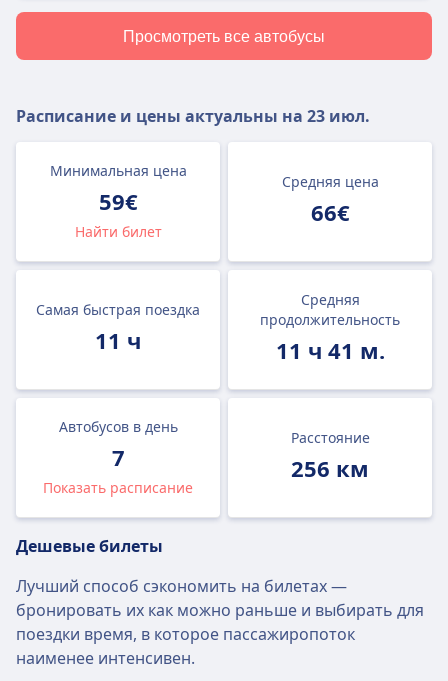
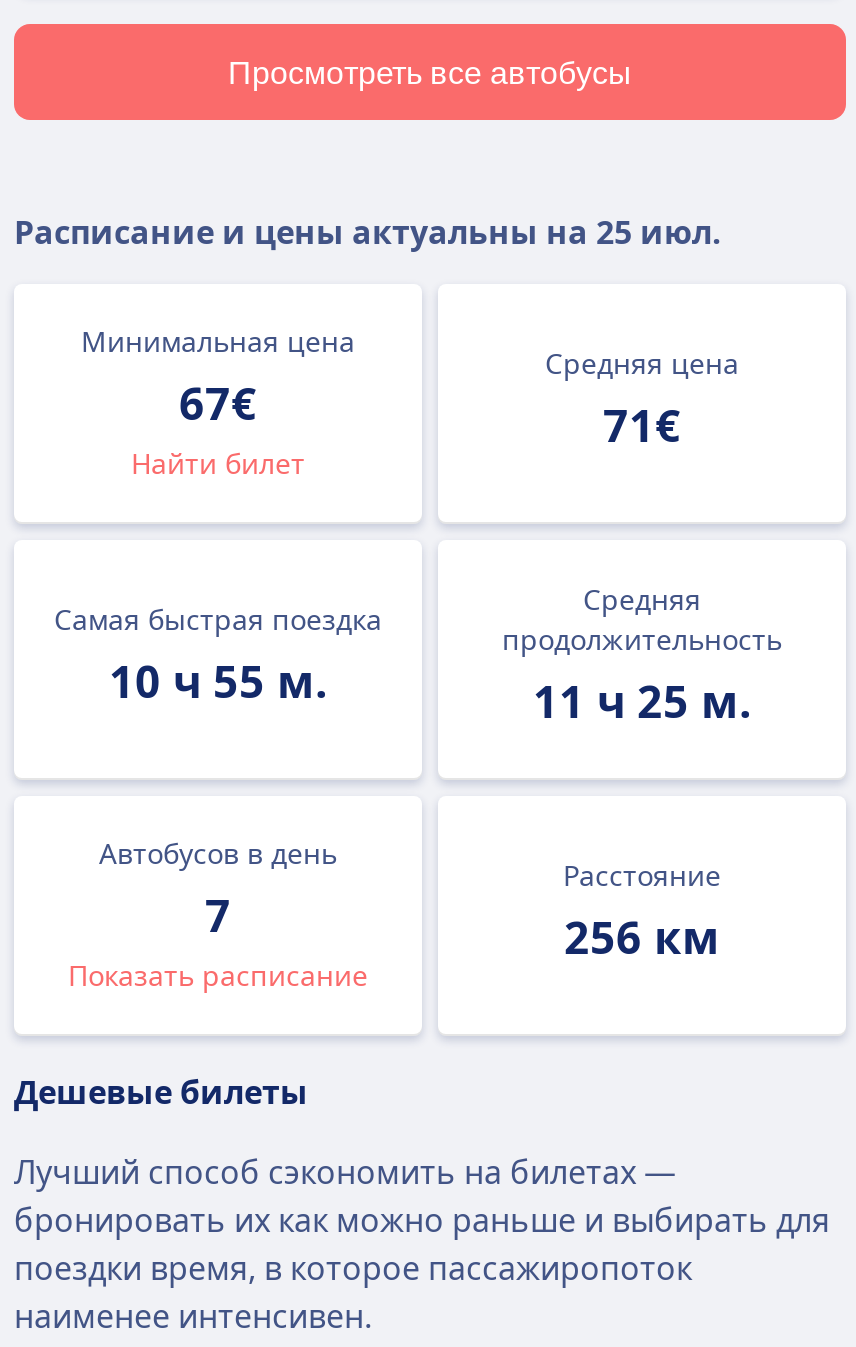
[16,105,370,127] Расписание и цены актуальны на 23 июл. -> [14,210,722,254] Расписание и цены актуальны на 25 июл.
[98,186,137,216] 59€ -> [179,372,257,432] 67€
[310,197,349,227] 66€ -> [603,394,681,454] 71€
[95,325,141,355] 11 ч -> [109,650,327,710] 10 ч 55 м.
[275,335,384,365] 11 ч 41 м. -> [533,670,751,730] 11 ч 25 м.

